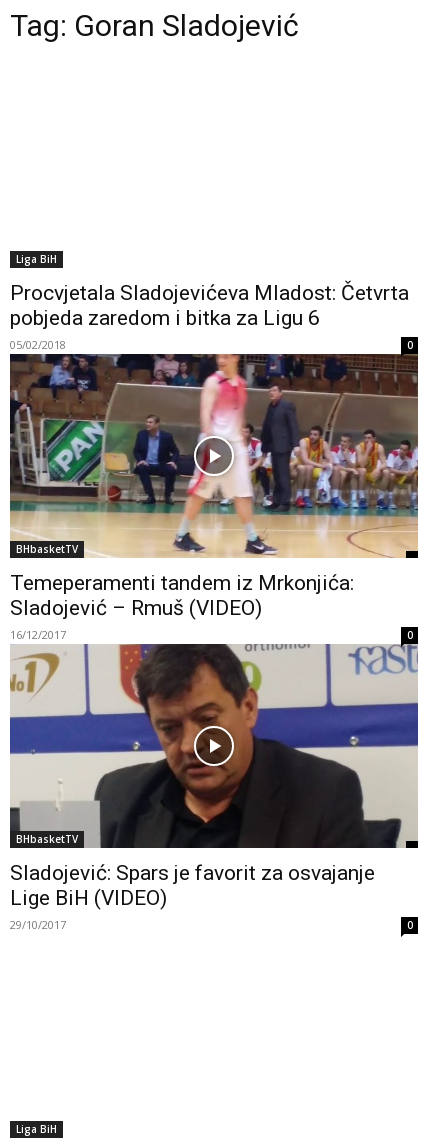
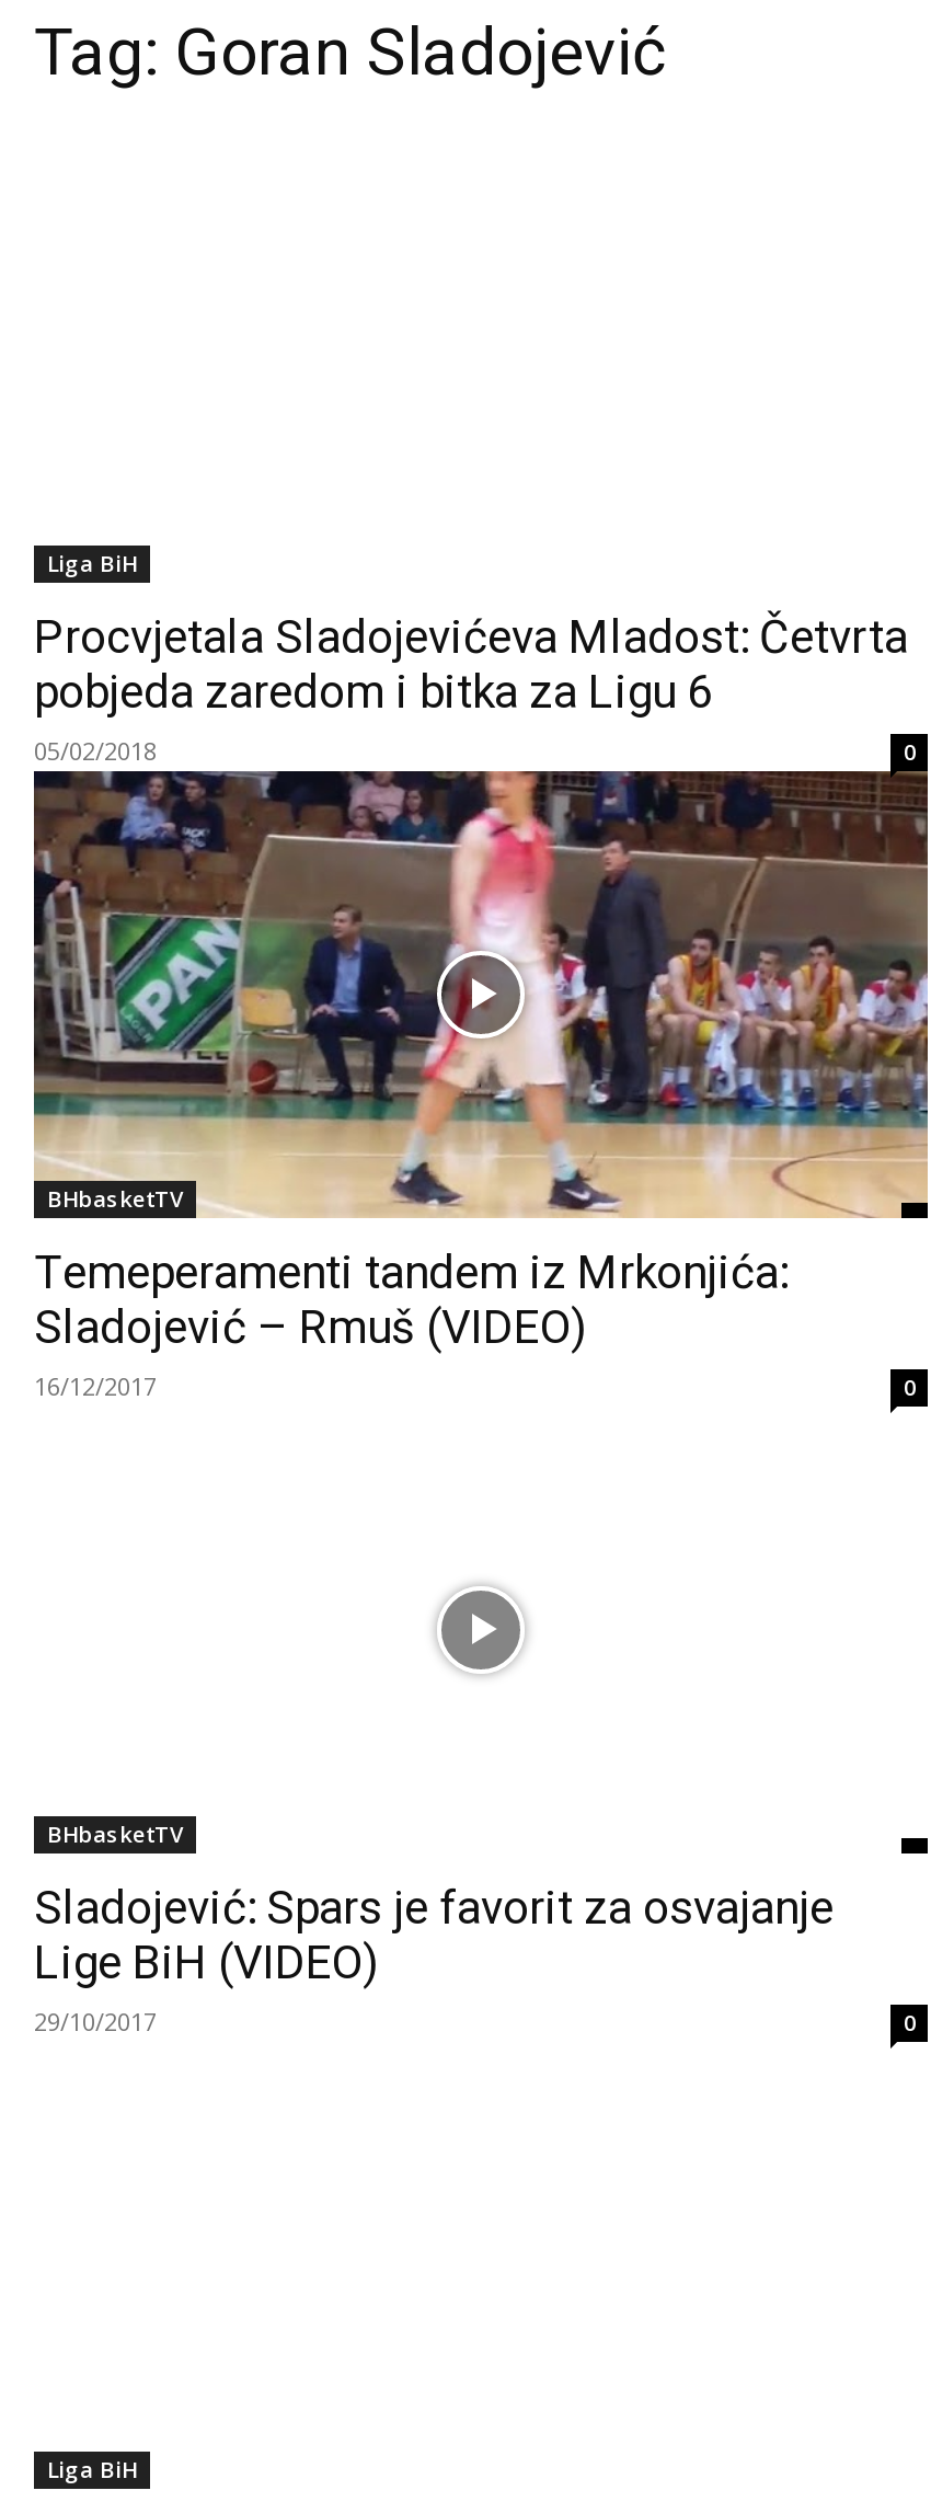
[9,643,419,849] [image] -> none

